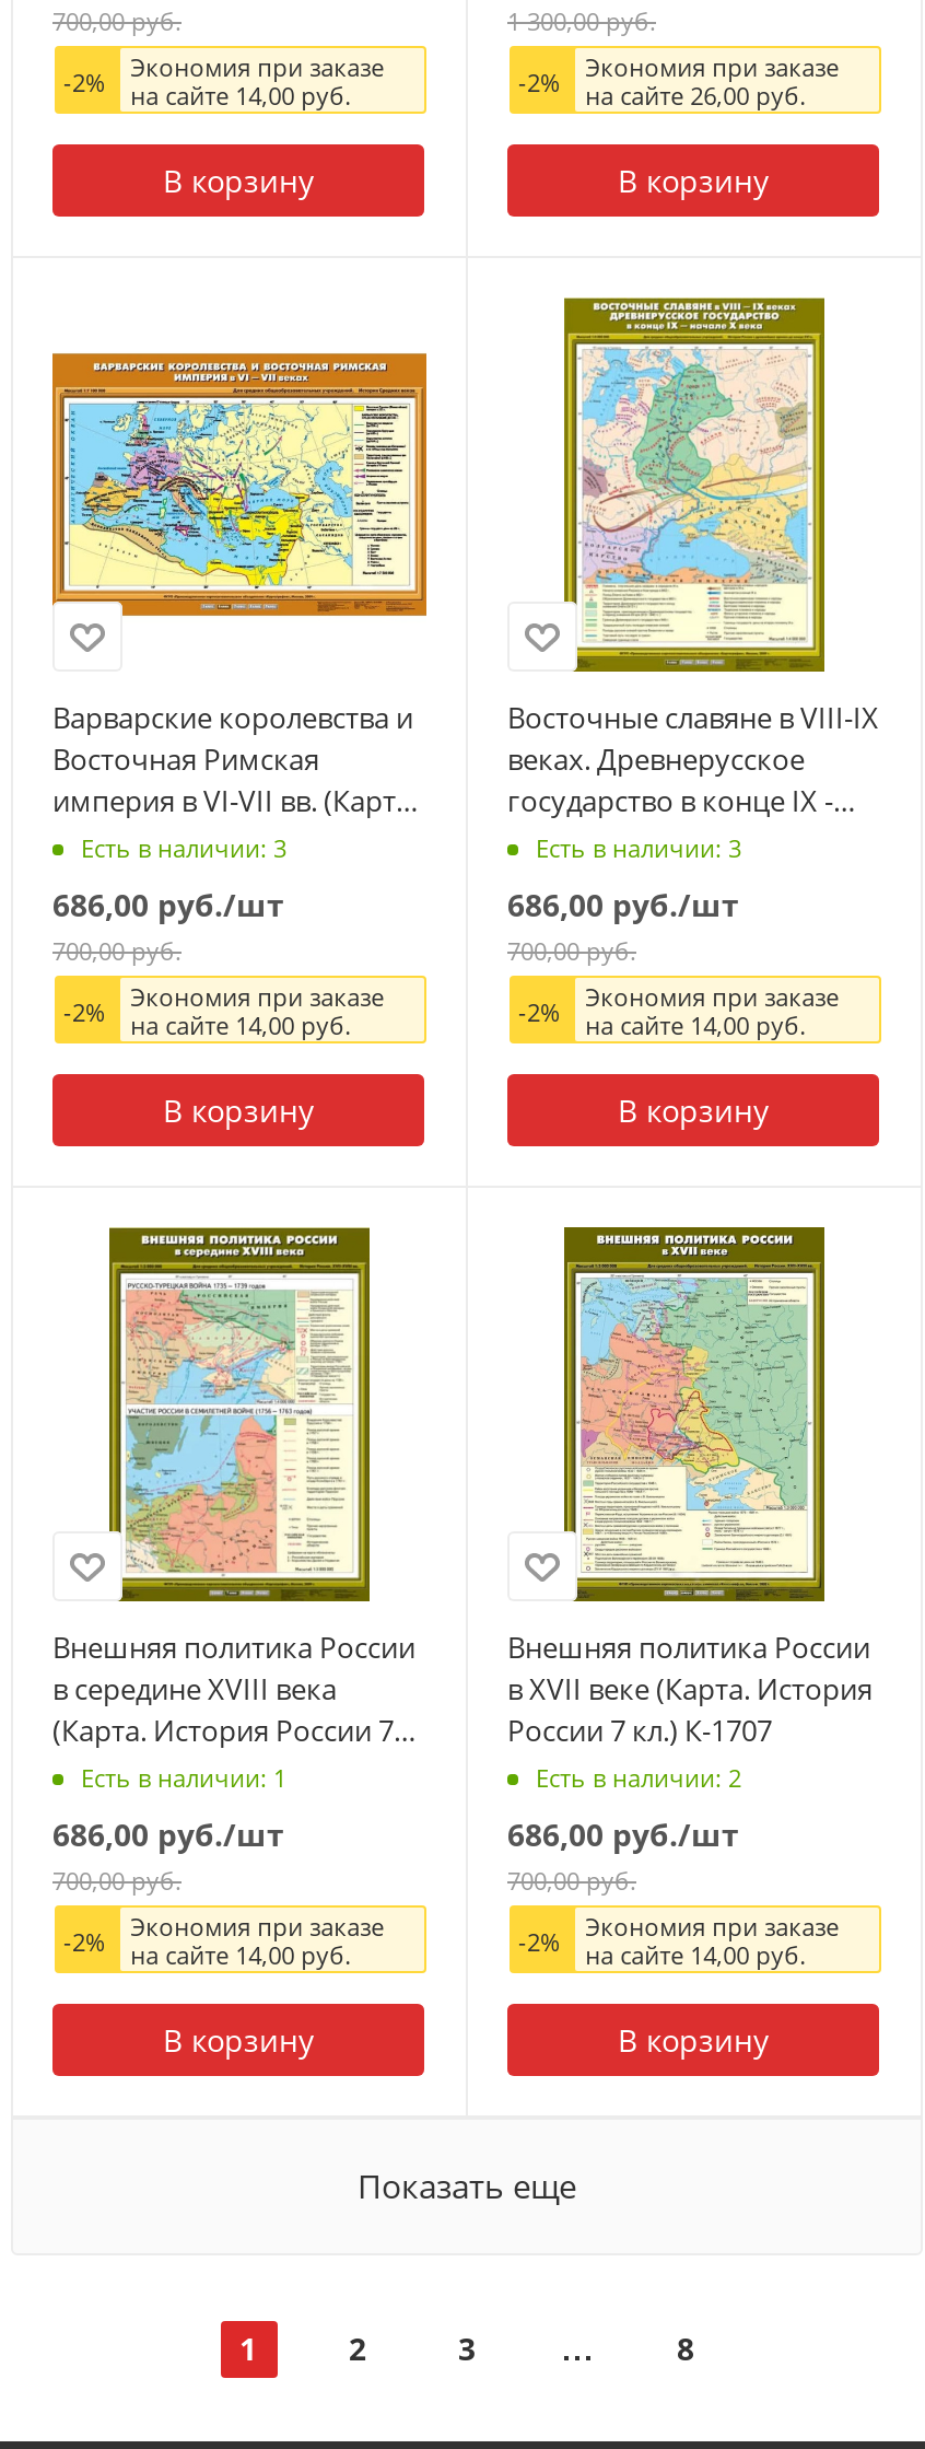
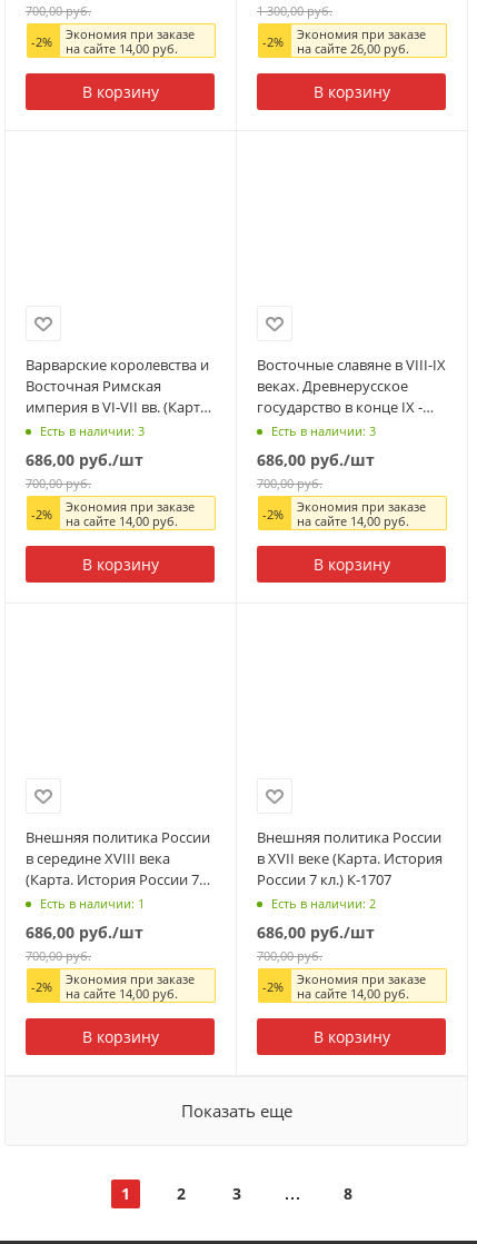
[562,295,827,674] [image] -> none
[50,350,429,619] [image] -> none
[107,1225,372,1603] [image] -> none
[562,1225,827,1603] [image] -> none

